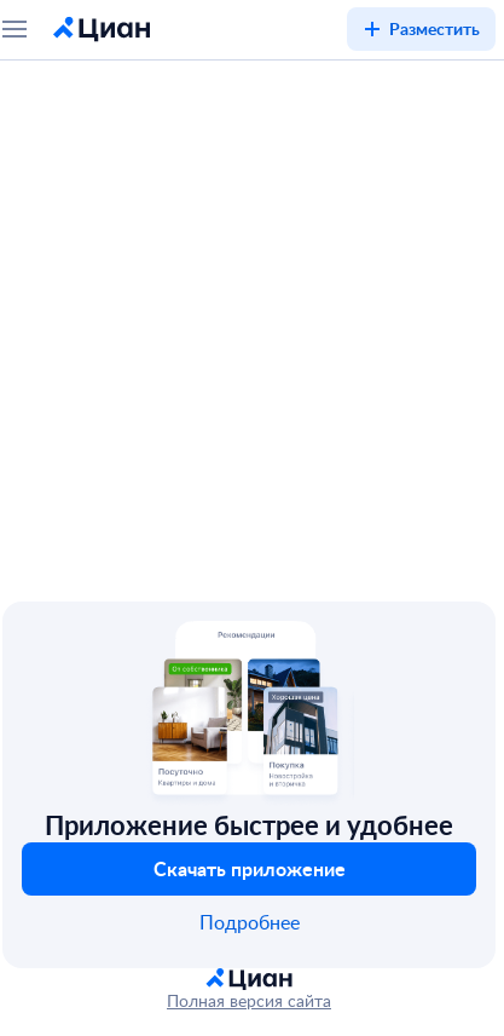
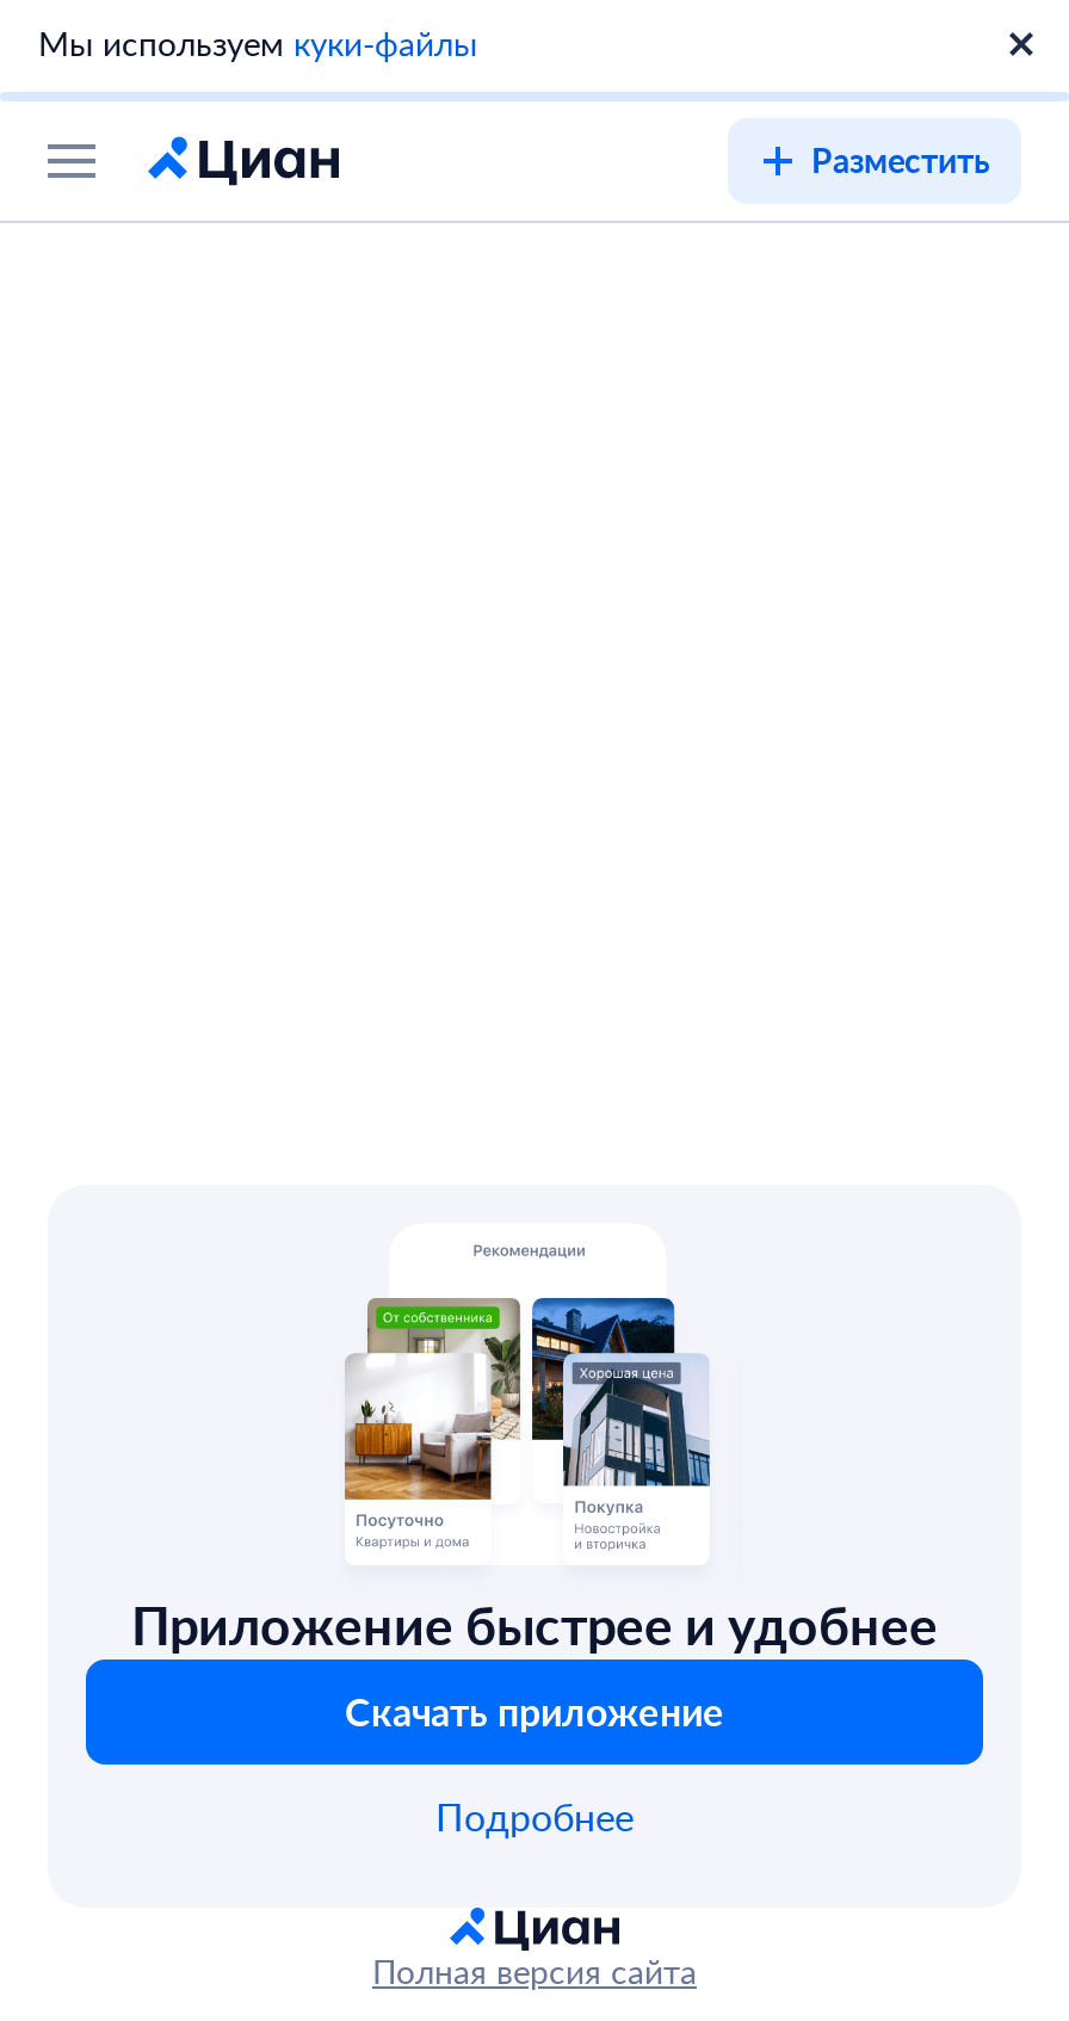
none -> [38,20,477,66] Мы используем куки-файлы
moved [389,17,480,40] -> [811,137,990,183]: Разместить

